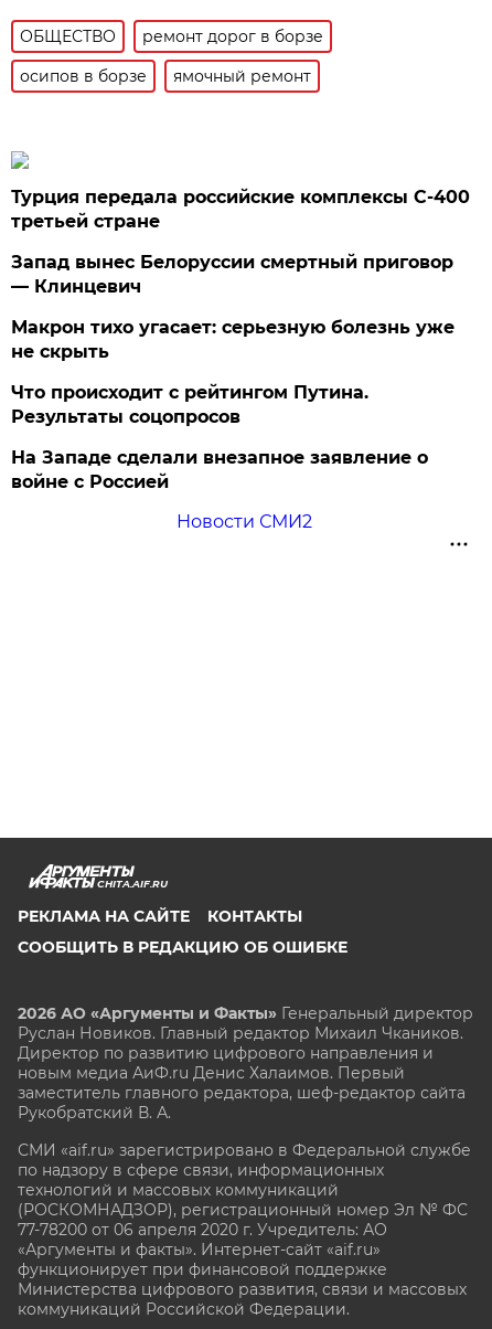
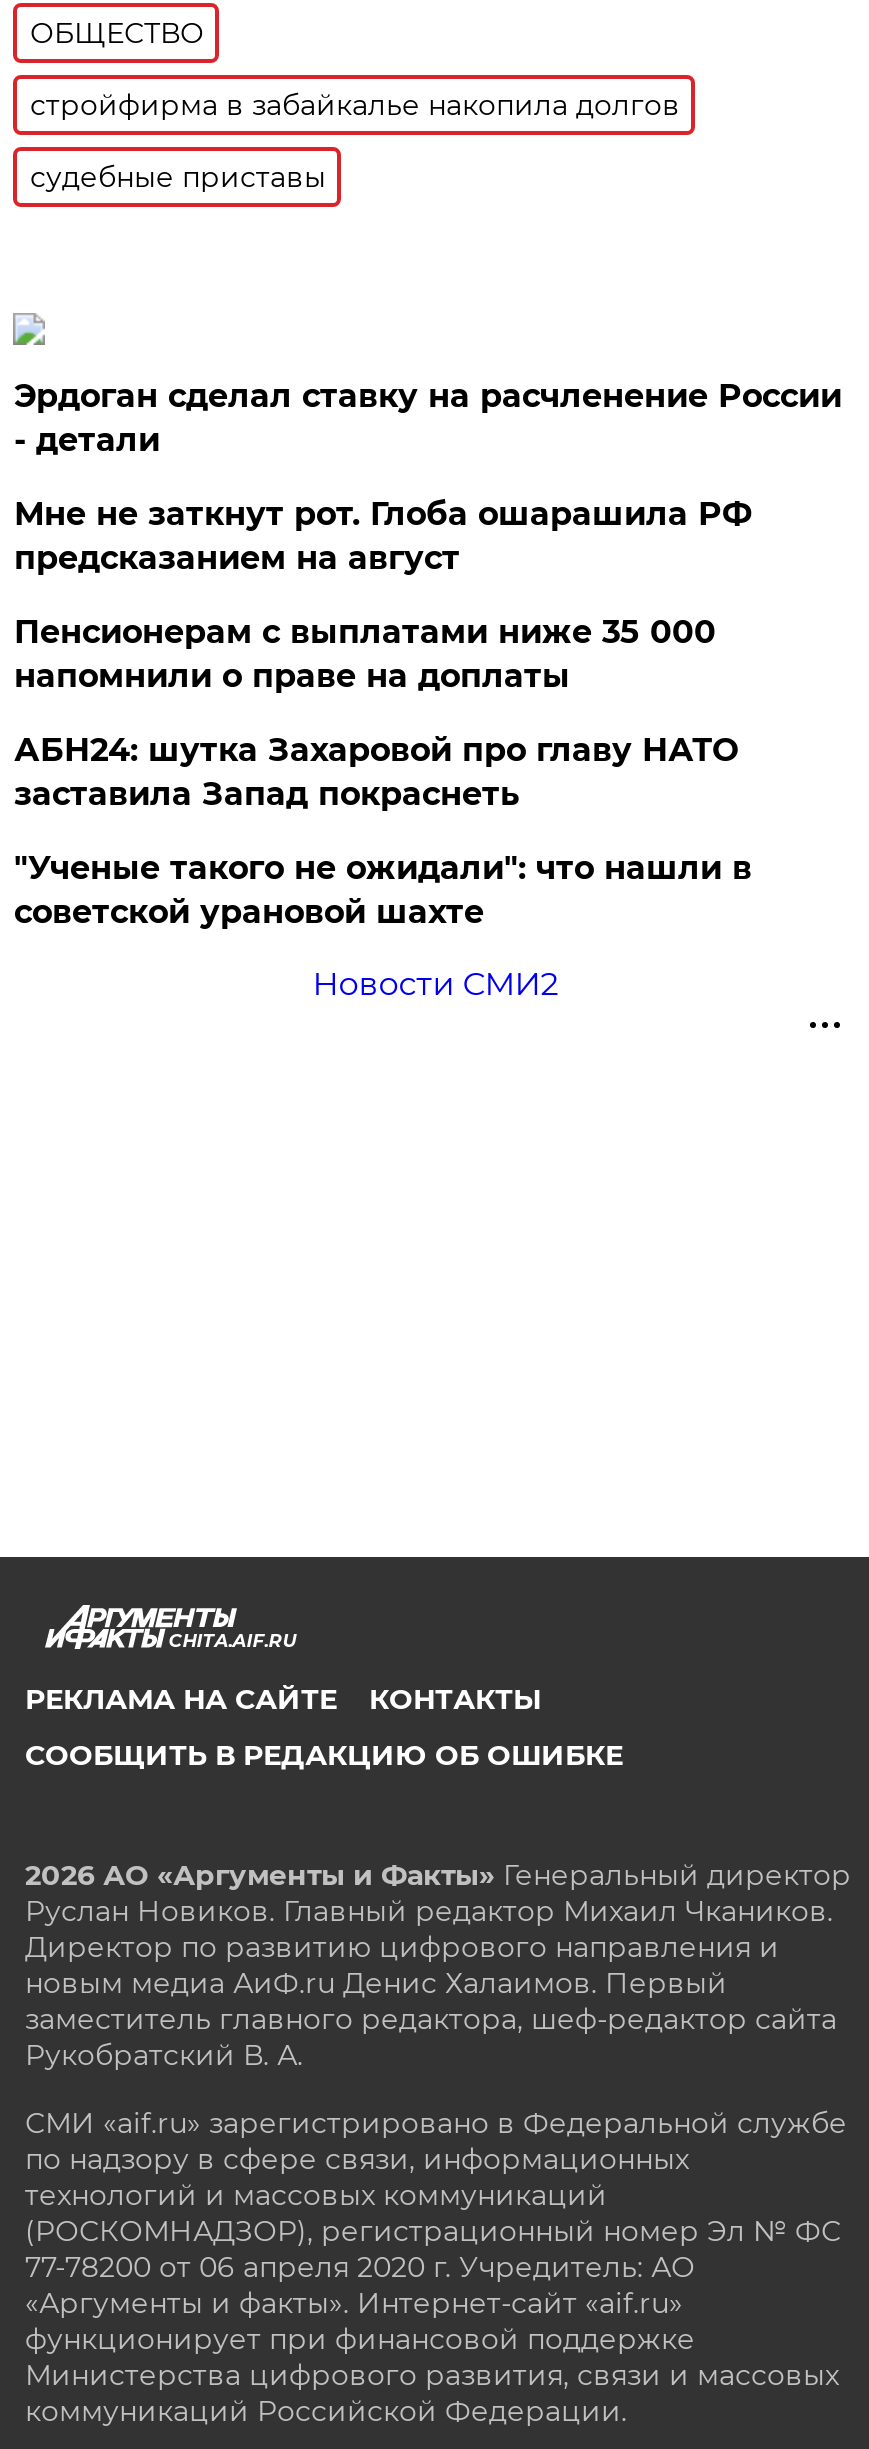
[143,26,324,46] ремонт дорог в борзе -> [30,87,680,123] стройфирма в забайкалье накопила долгов
[20,66,312,86] осипов в борзе | ямочный ремонт -> [30,159,326,195] судебные приставы
[11,187,470,232] Турция передала российские комплексы С-400 | третьей стране -> [14,377,842,459] Эрдоган сделал ставку на расчленение России | - детали
[11,252,454,297] Запад вынес Белоруссии смертный приговор | — Клинцевич -> [14,495,752,577] Мне не заткнут рот. Глоба ошарашила РФ | предсказанием на август
[11,317,455,362] Макрон тихо угасает: серьезную болезнь уже | не скрыть -> [14,613,716,695] Пенсионерам с выплатами ниже 35 000 | напомнили о праве на доплаты
[11,382,369,427] Что происходит с рейтингом Путина. | Результаты соцопросов -> [14,731,738,813] АБН24: шутка Захаровой про главу НАТО | заставила Запад покраснеть
[11,447,428,492] На Западе сделали внезапное заявление о | войне с Россией -> [14,849,752,931] "Ученые такого не ожидали": что нашли в | советской урановой шахте

